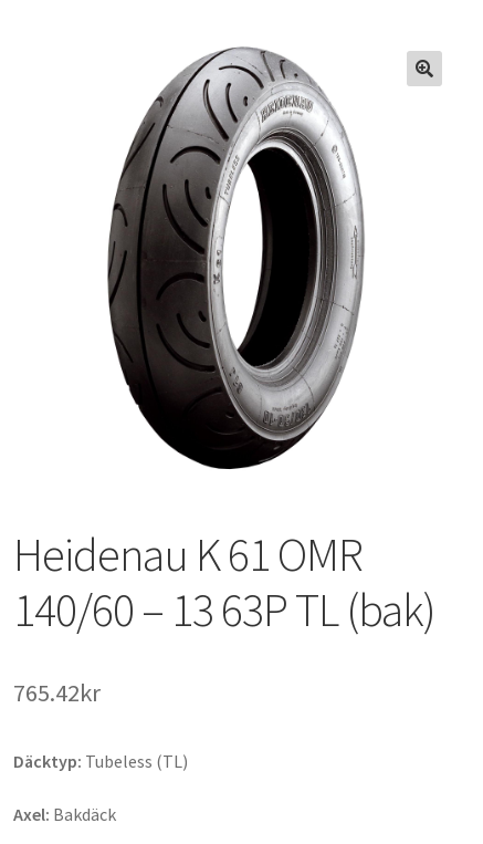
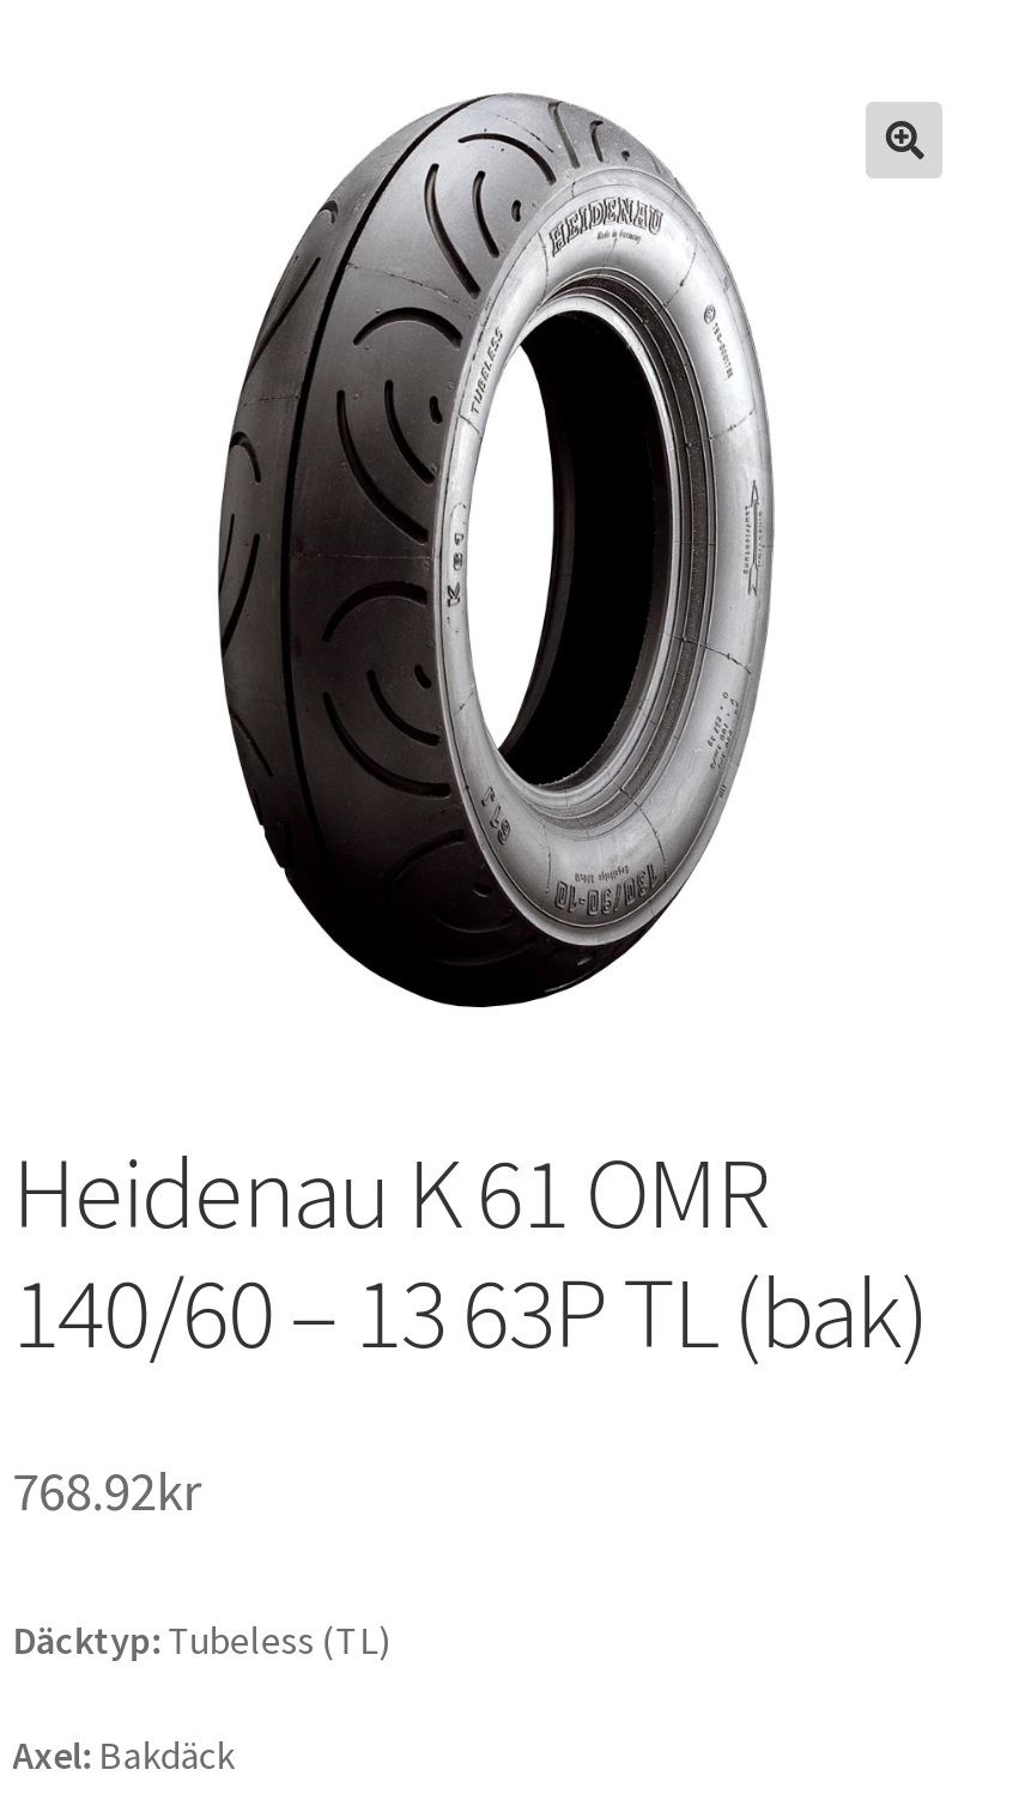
[13,677,100,708] 765.42kr -> [12,1458,201,1525] 768.92kr

